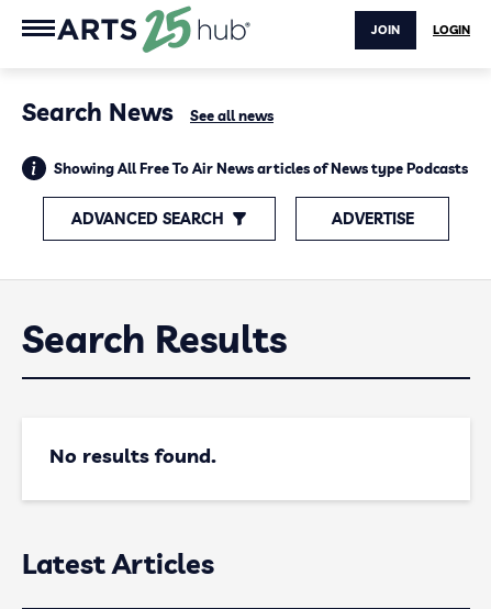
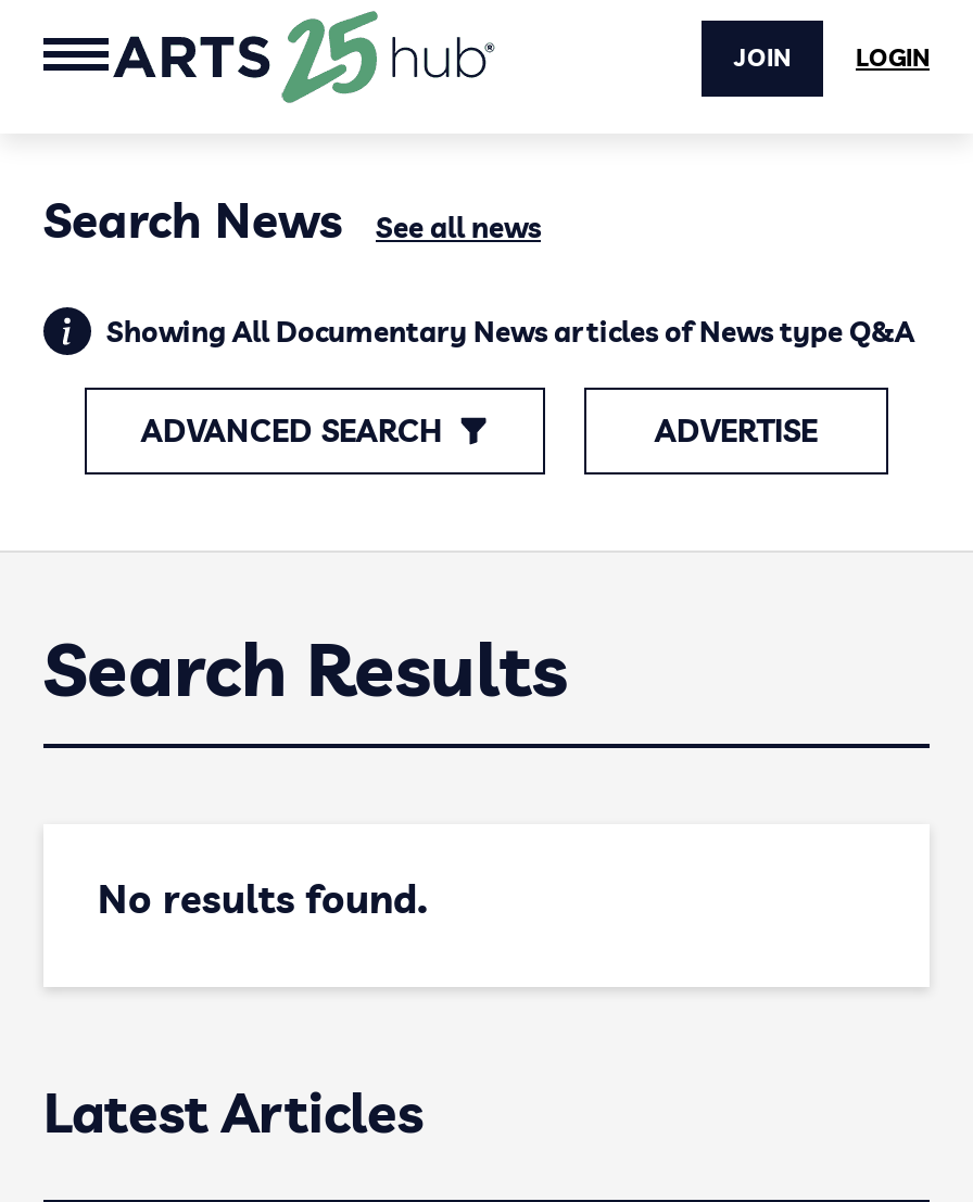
[54,159,468,177] Showing All Free To Air News articles of News type Podcasts -> [106,314,914,349] Showing All Documentary News articles of News type Q&A

